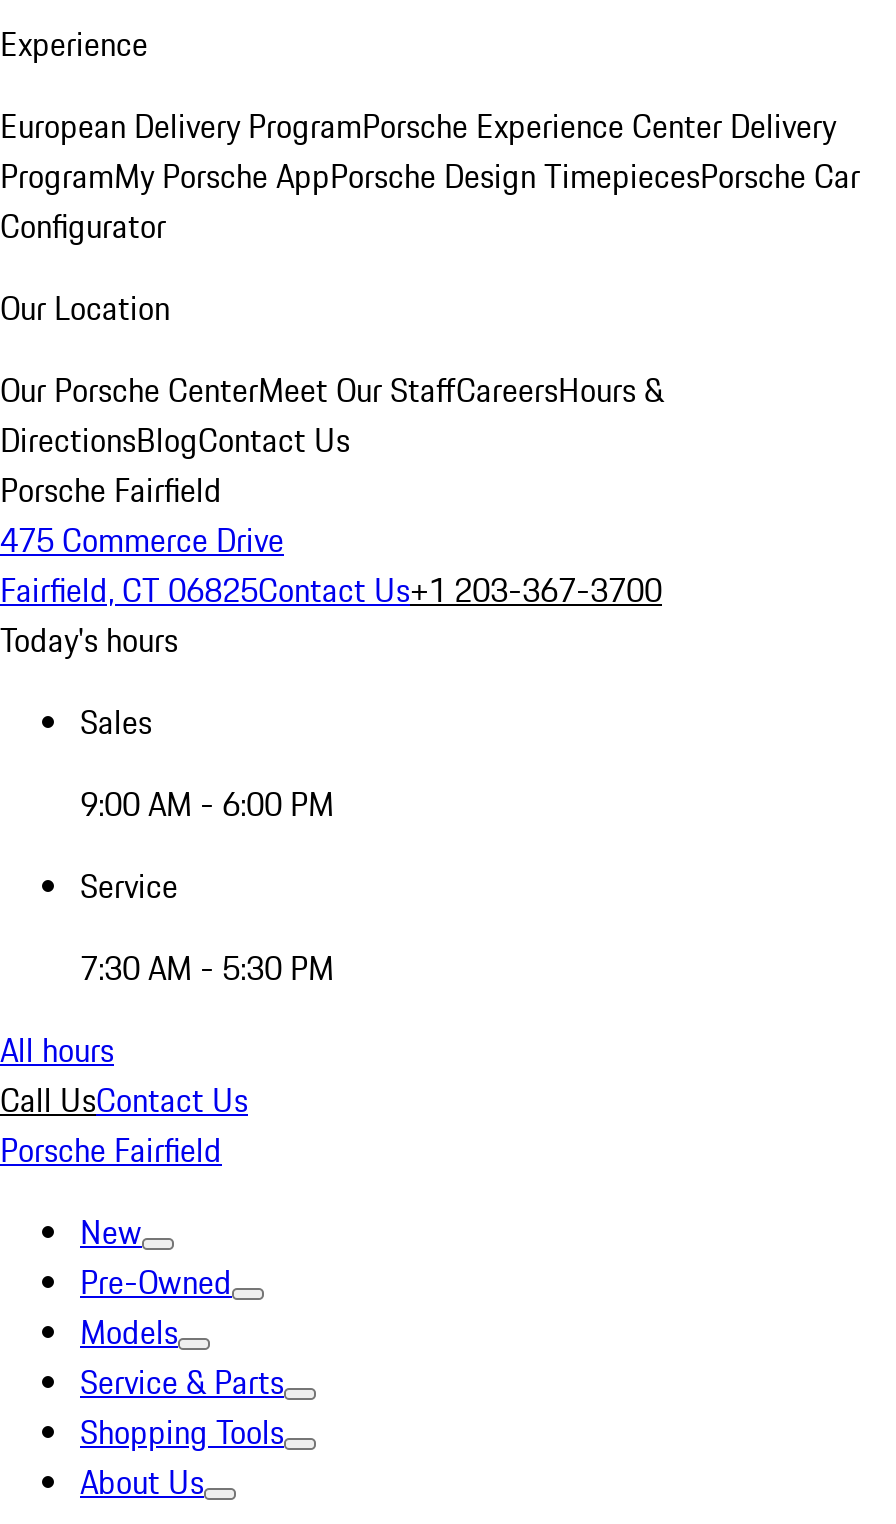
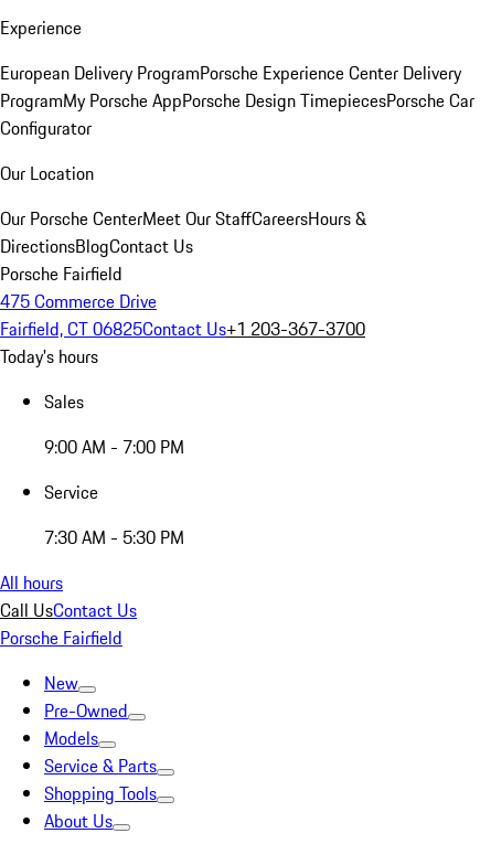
[80,780,334,828] 9:00 AM - 6:00 PM -> [44,434,184,460] 9:00 AM - 7:00 PM

